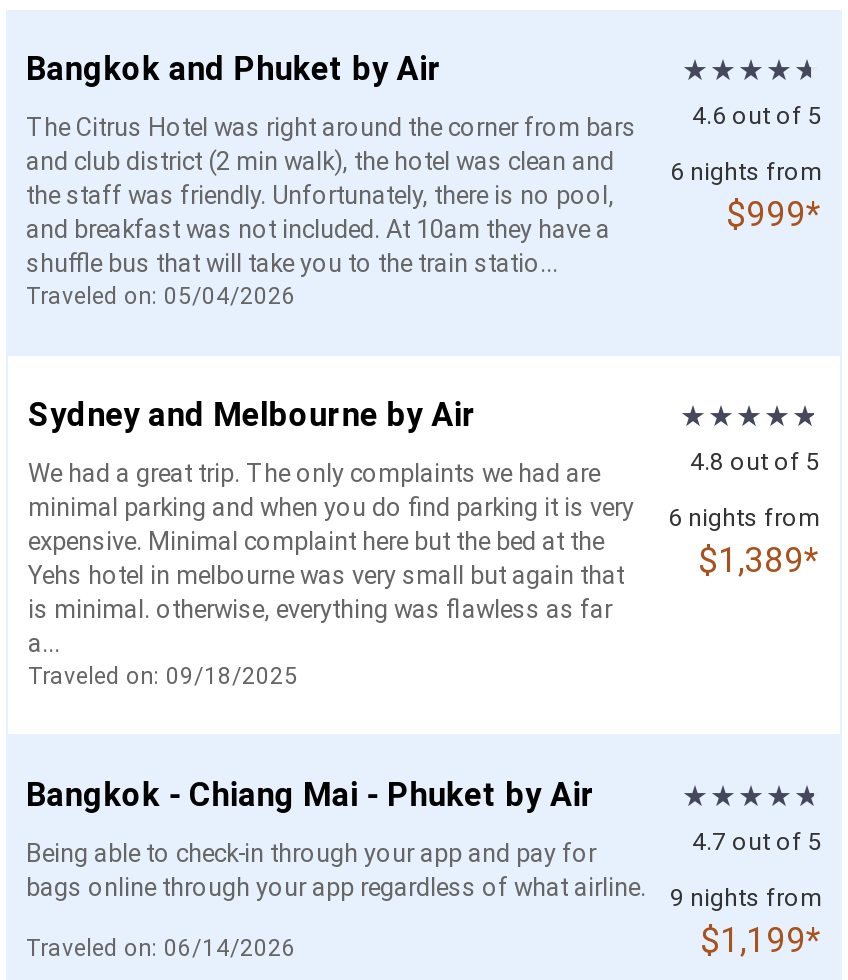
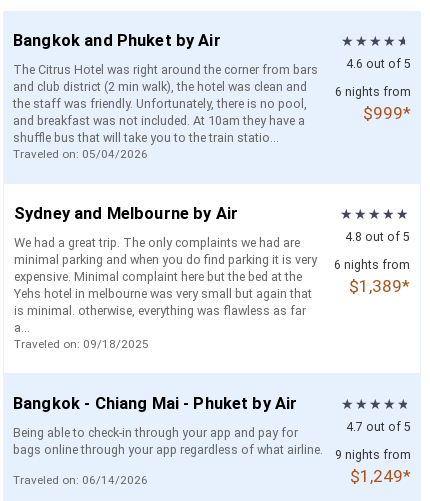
[700,920,822,960] $1,199* -> [350,466,411,486] $1,249*

